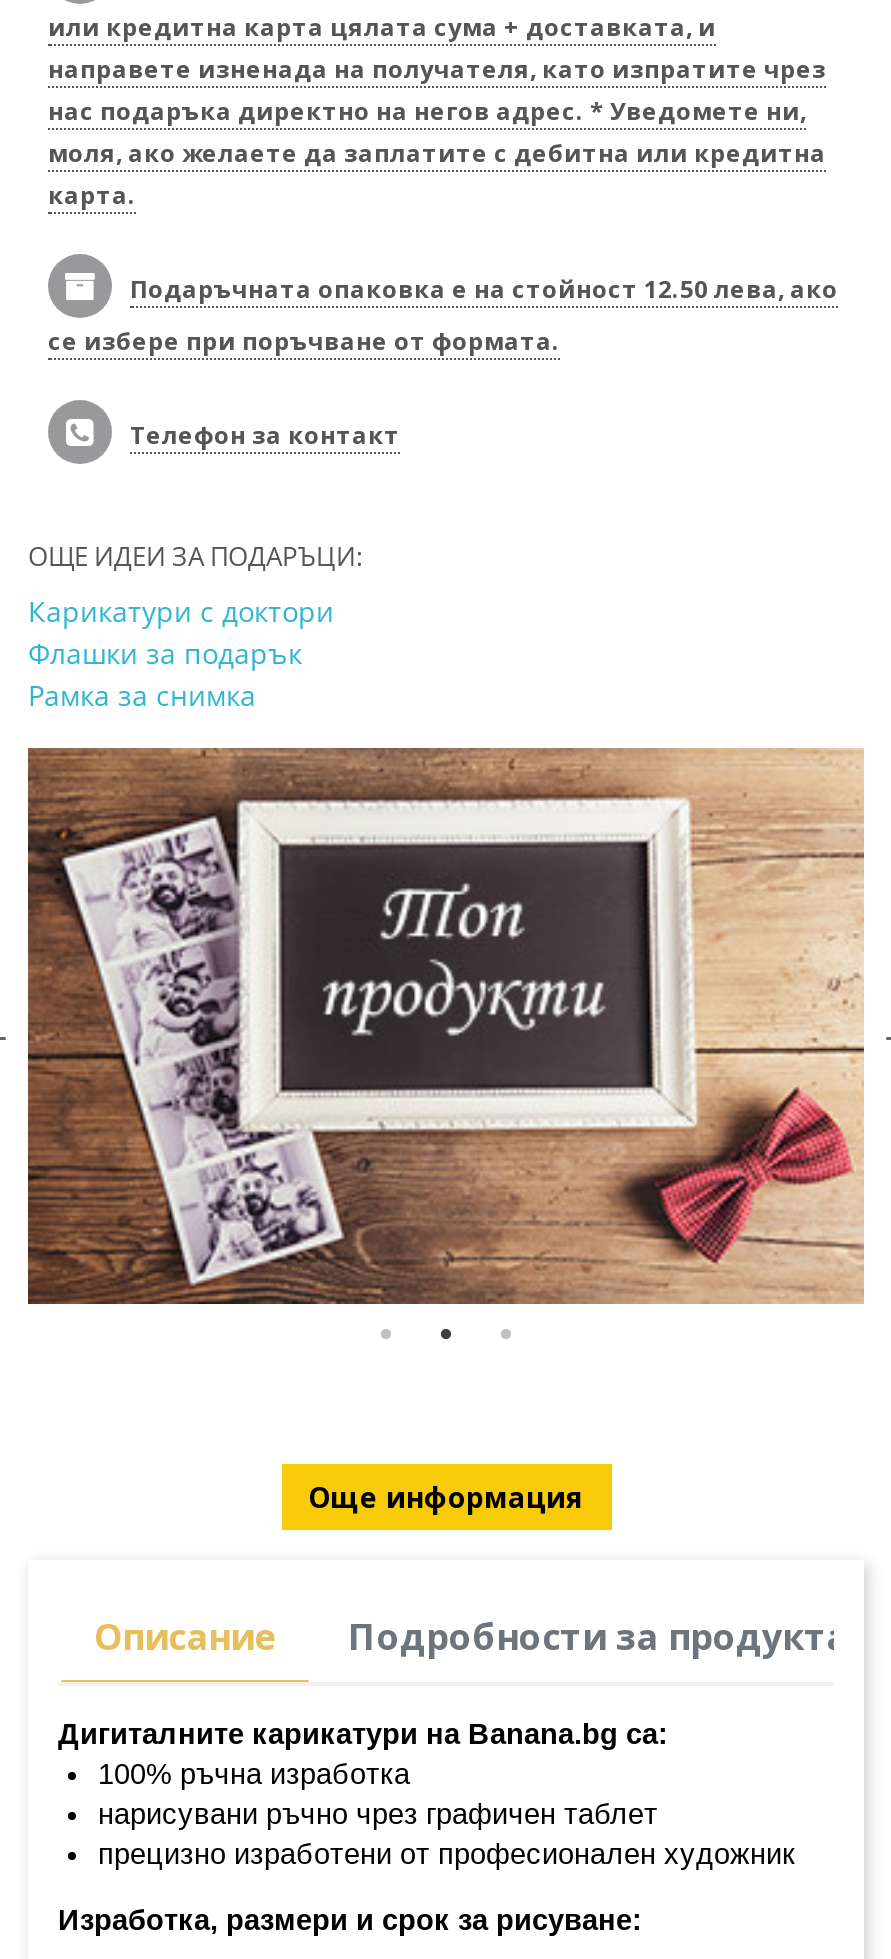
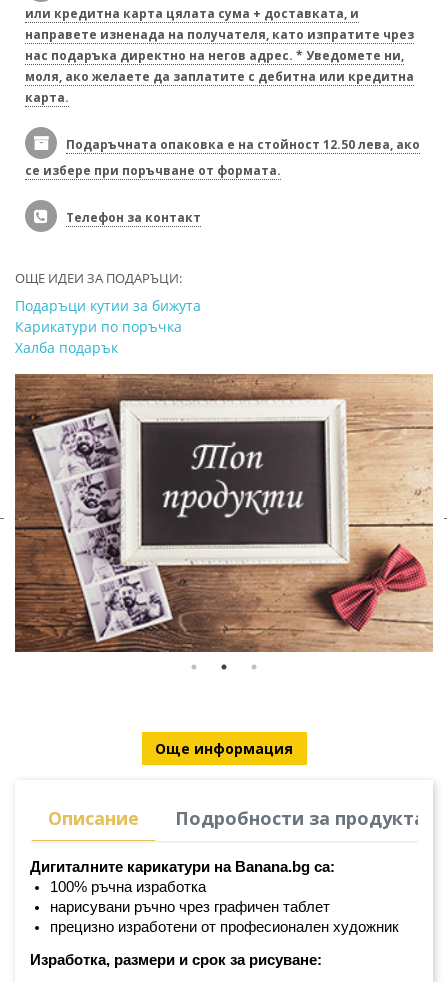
[28,592,334,714] Карикатури с доктори | Флашки за подарък | Рамка за снимка -> [15,296,201,357] Подаръци кутии за бижута | Карикатури по поръчка | Халба подарък

